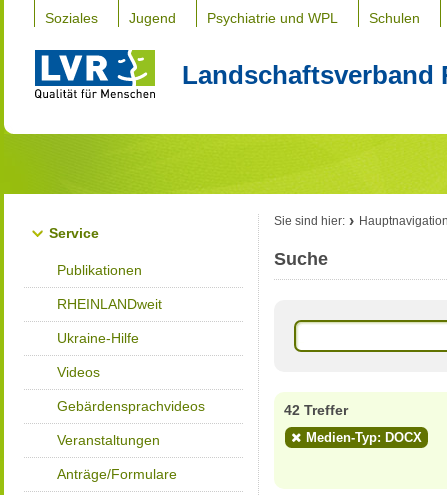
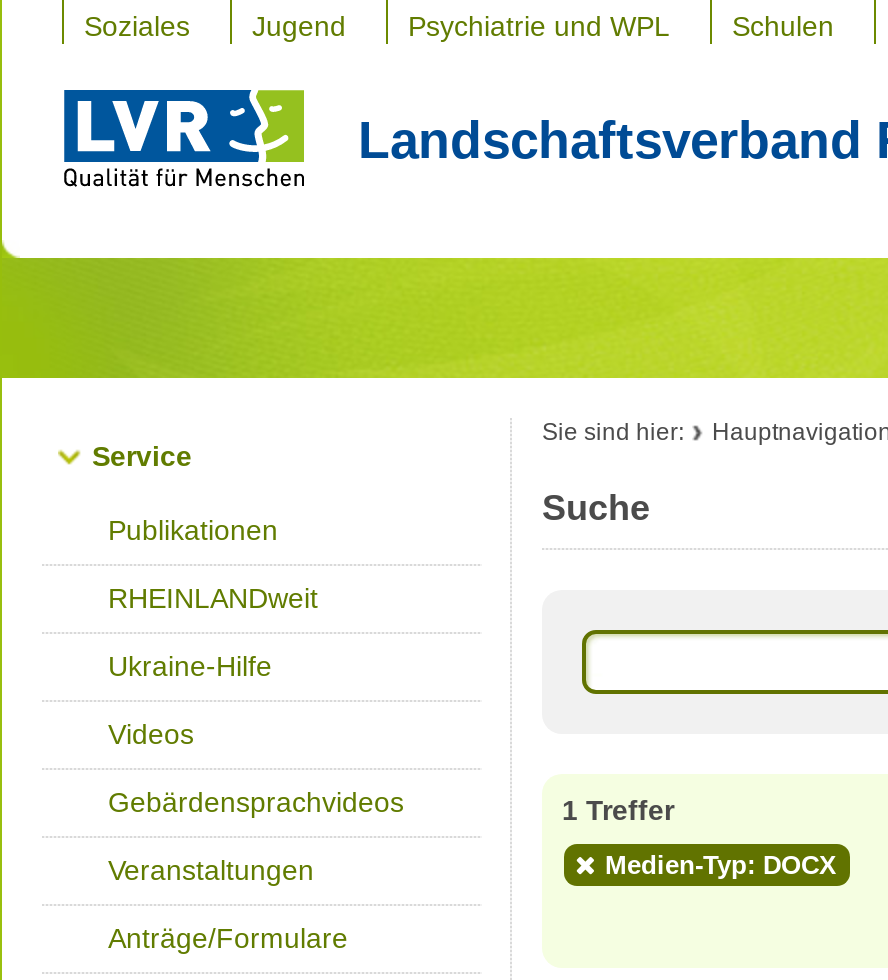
[284,402,348,418] 42 Treffer -> [562,794,674,826] 1 Treffer

